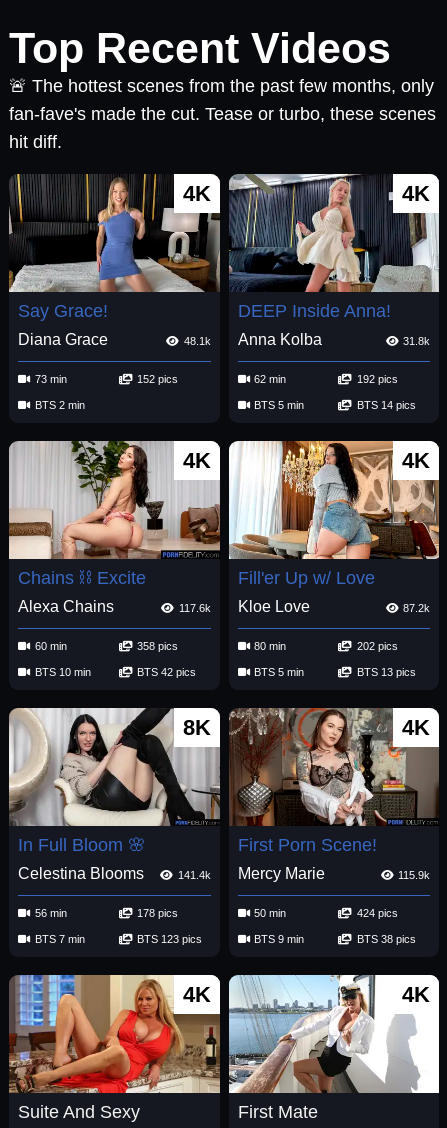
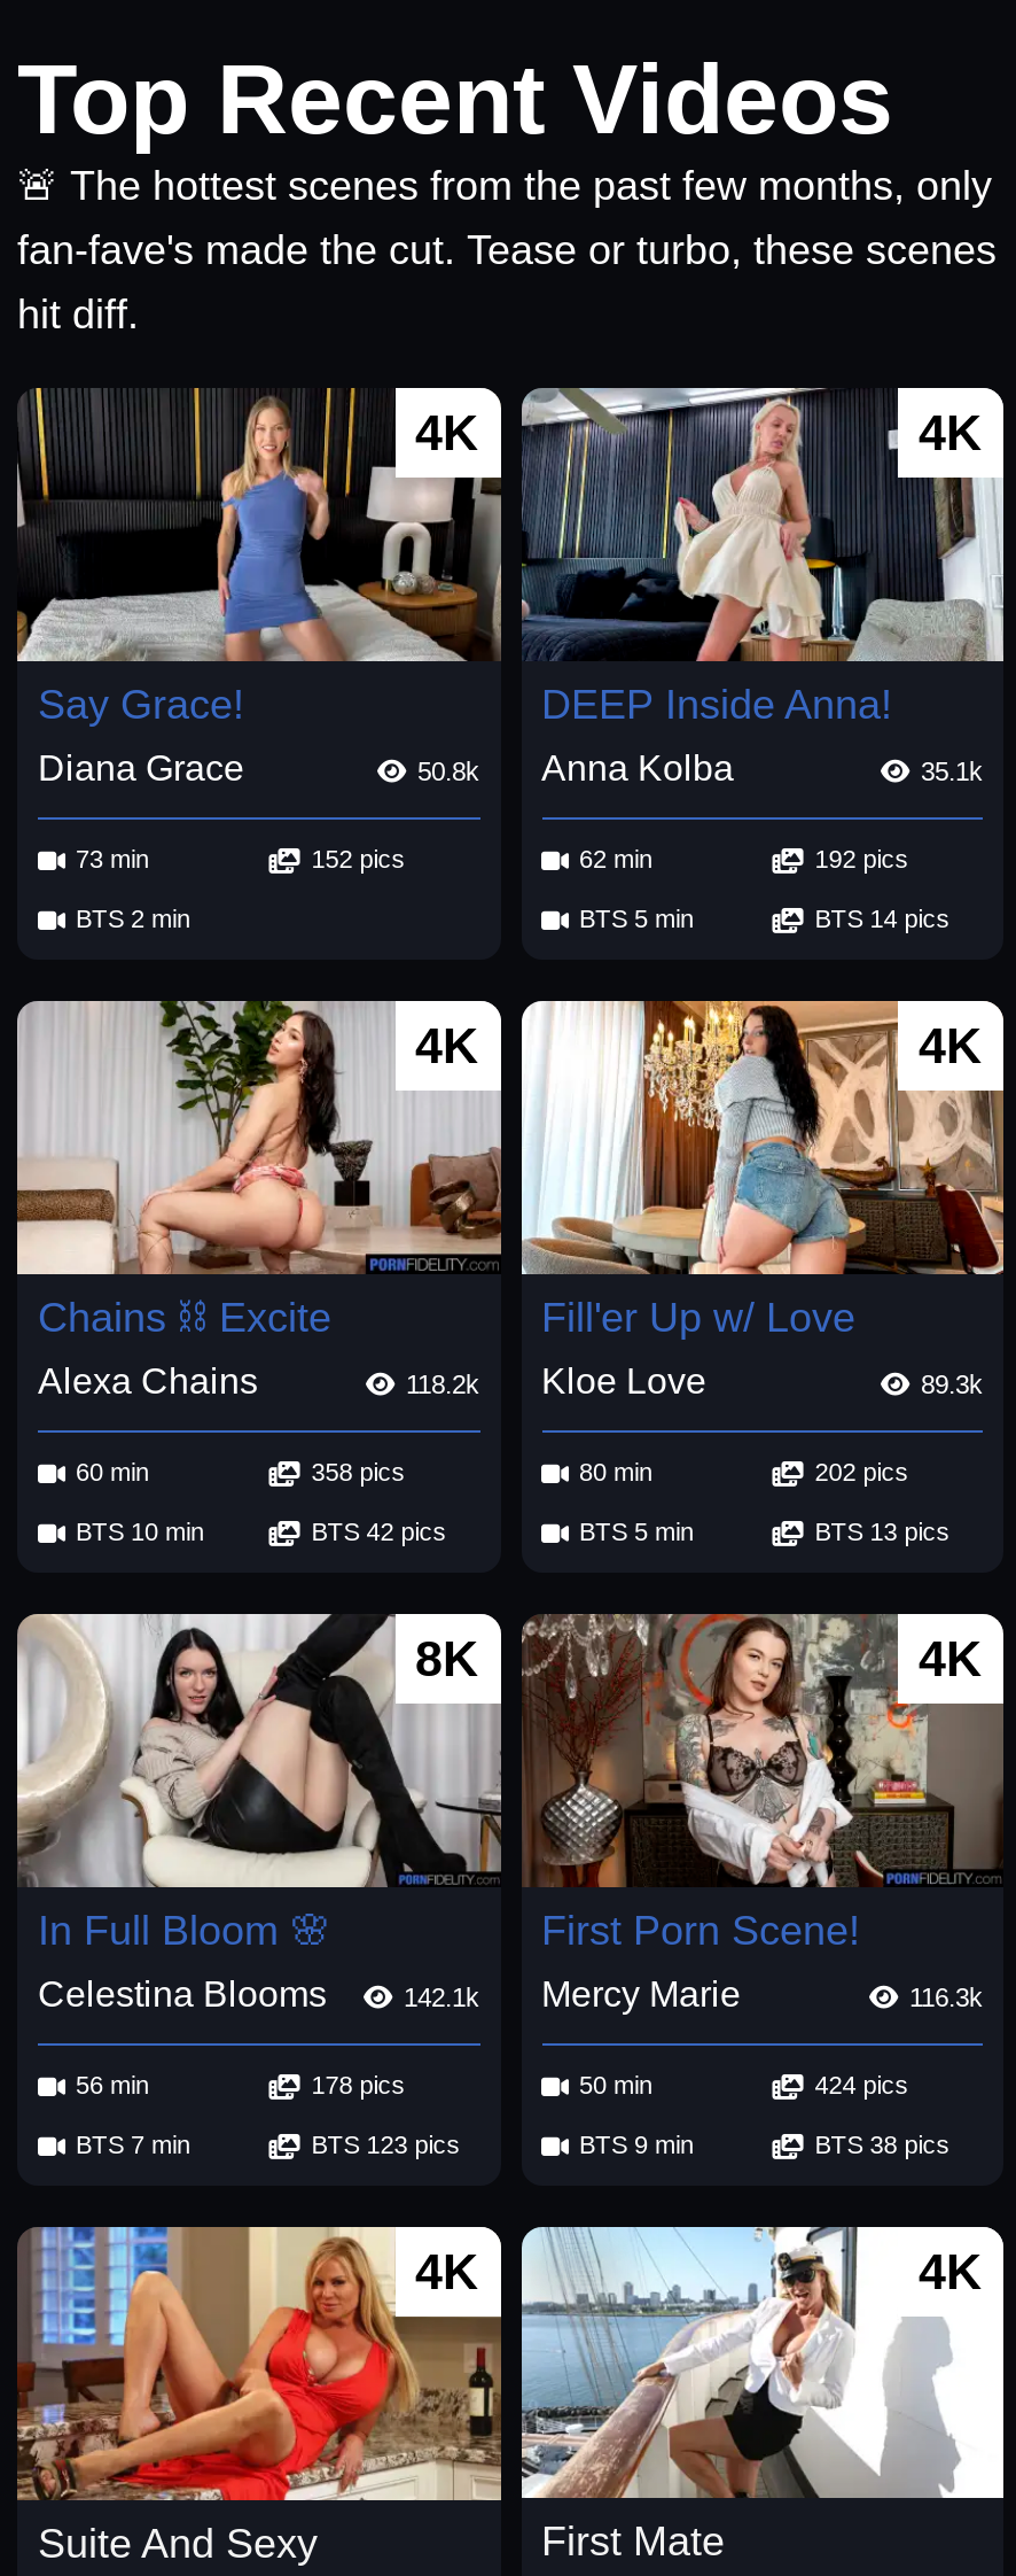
[183,335,210,347] 48.1k -> [417,758,479,786] 50.8k
[403,335,430,347] 31.8k -> [921,758,983,786] 35.1k
[178,602,210,614] 117.6k -> [406,1371,479,1399] 118.2k
[403,602,430,614] 87.2k -> [921,1371,983,1399] 89.3k
[177,869,210,881] 141.4k -> [404,1984,479,2011] 142.1k
[398,869,430,881] 115.9k -> [909,1984,983,2011] 116.3k

